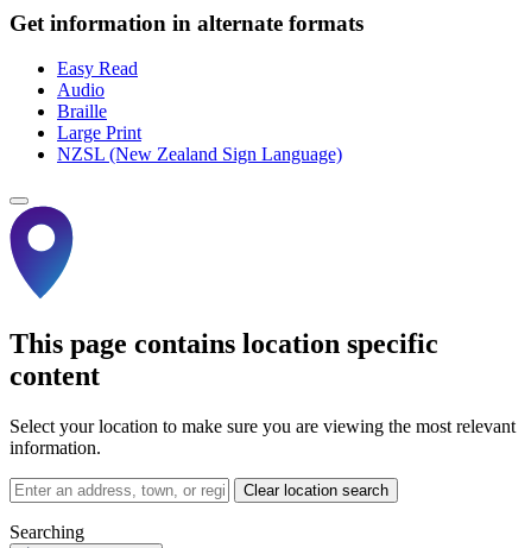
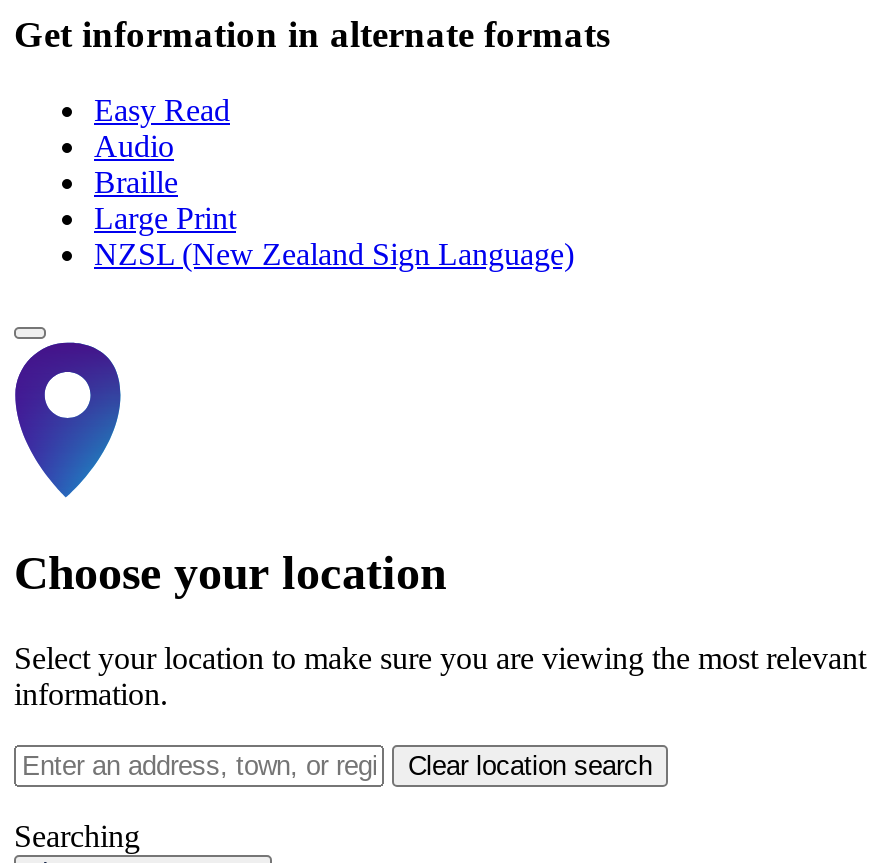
[10,328,438,391] This page contains location specific | content -> [14,547,446,599] Choose your location

